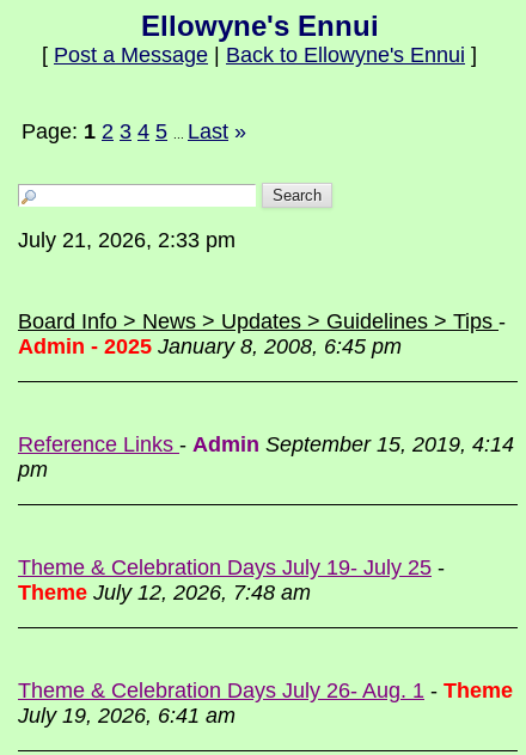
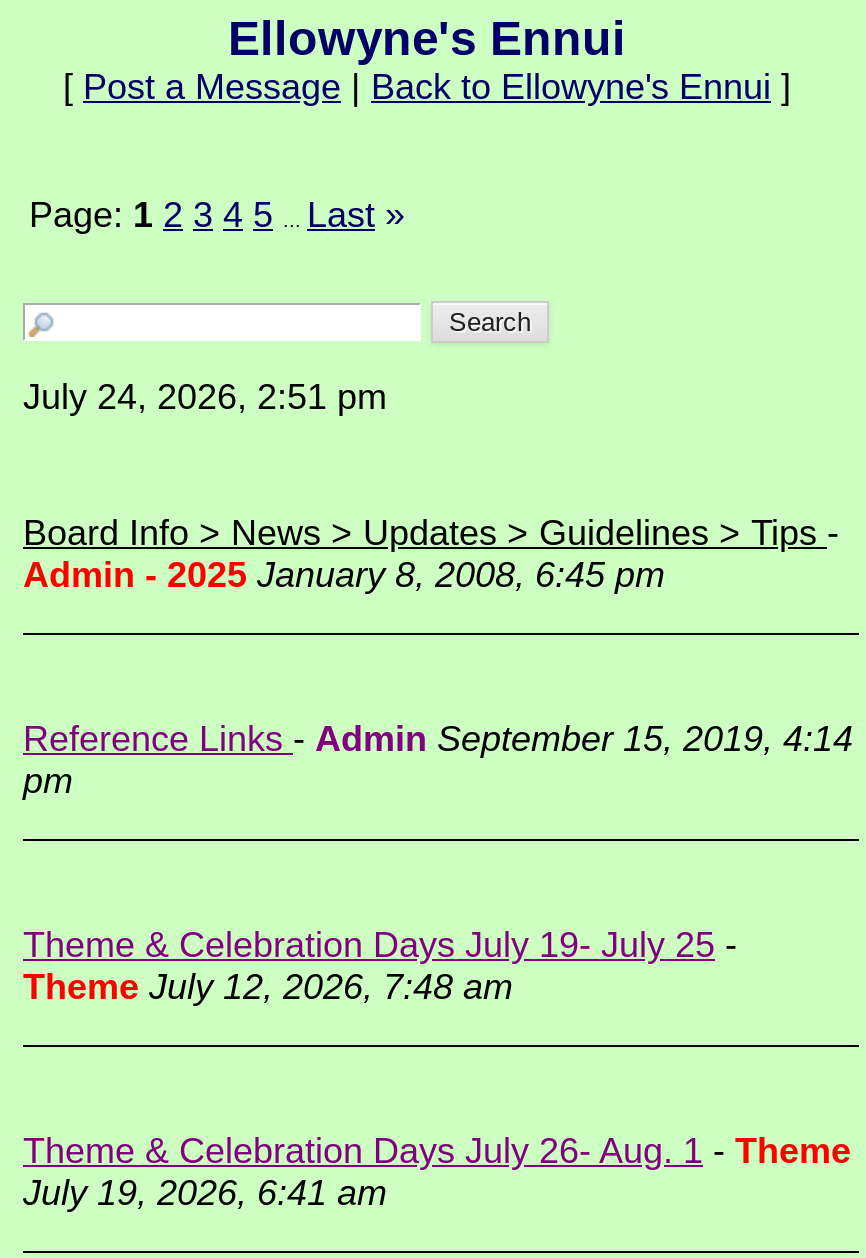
[18,228,247,252] July 21, 2026, 2:33 pm -> [23,377,407,417] July 24, 2026, 2:51 pm

